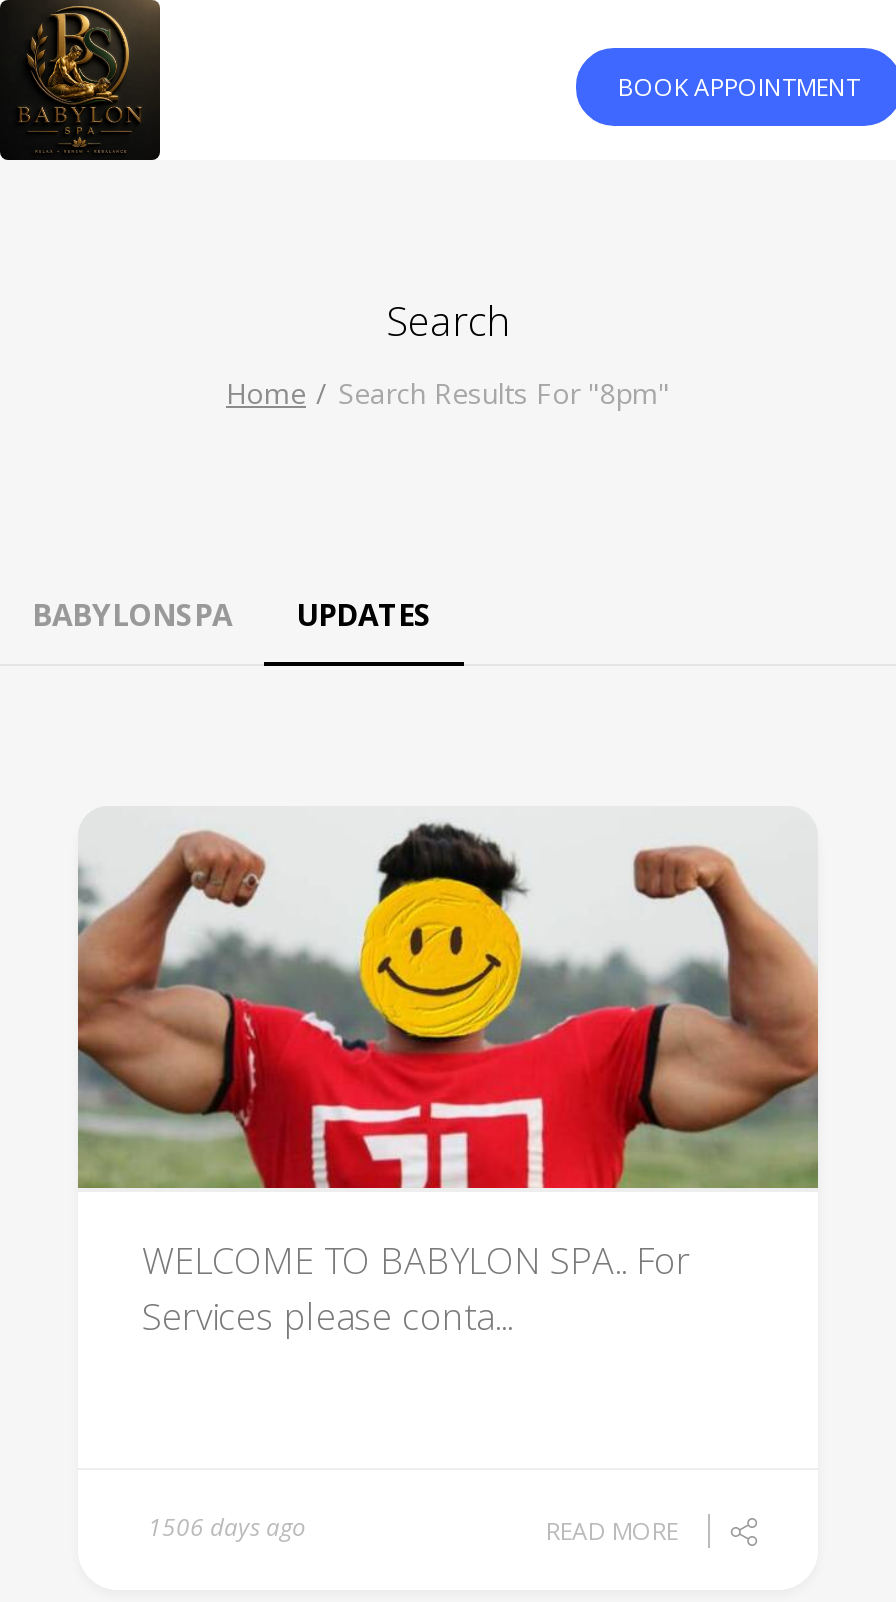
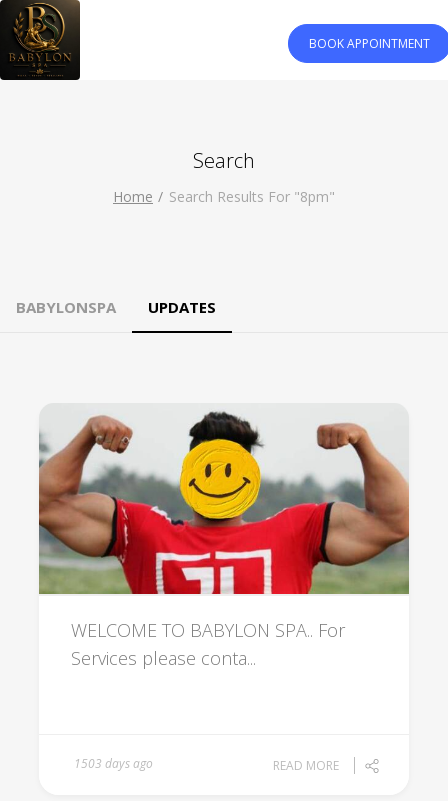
[148,1510,306,1544] 1506 days ago -> [74,755,153,772] 1503 days ago

